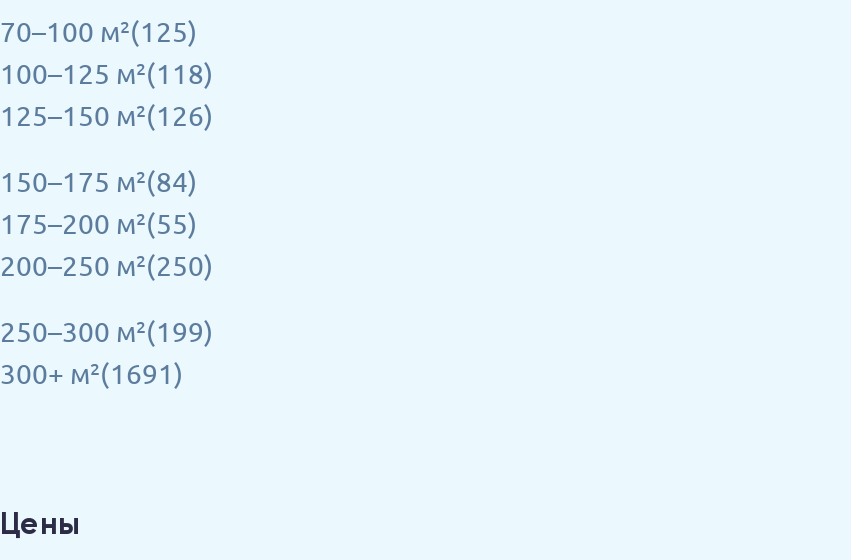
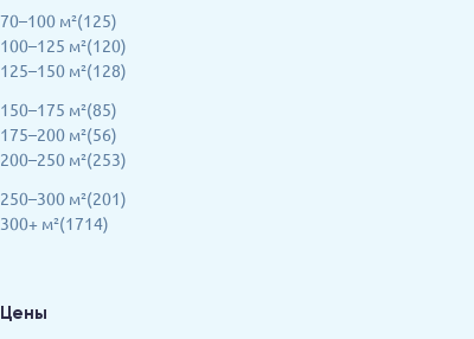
[0,54,214,132] 100–125 м²(118) | 125–150 м²(126) -> [0,35,127,81] 100–125 м²(120) | 125–150 м²(128)
[0,162,214,282] 150–175 м²(84) | 175–200 м²(55) | 200–250 м²(250) -> [0,99,127,170] 150–175 м²(85) | 175–200 м²(56) | 200–250 м²(253)
[0,312,214,390] 250–300 м²(199) | 300+ м²(1691) -> [0,188,127,234] 250–300 м²(201) | 300+ м²(1714)

